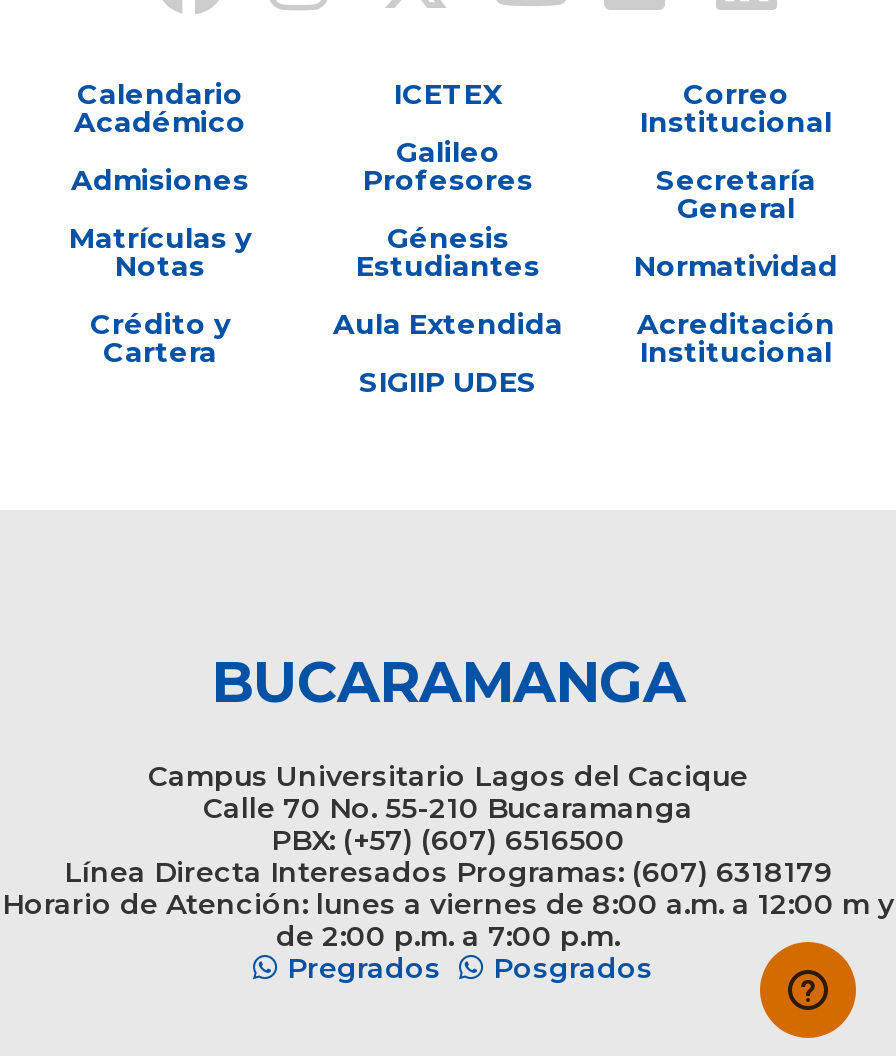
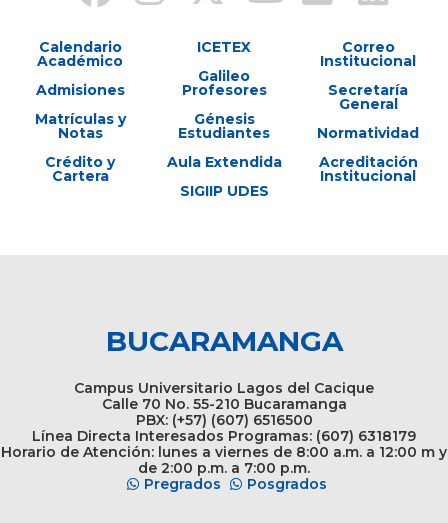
[758,940,858,1040] [image] -> none

